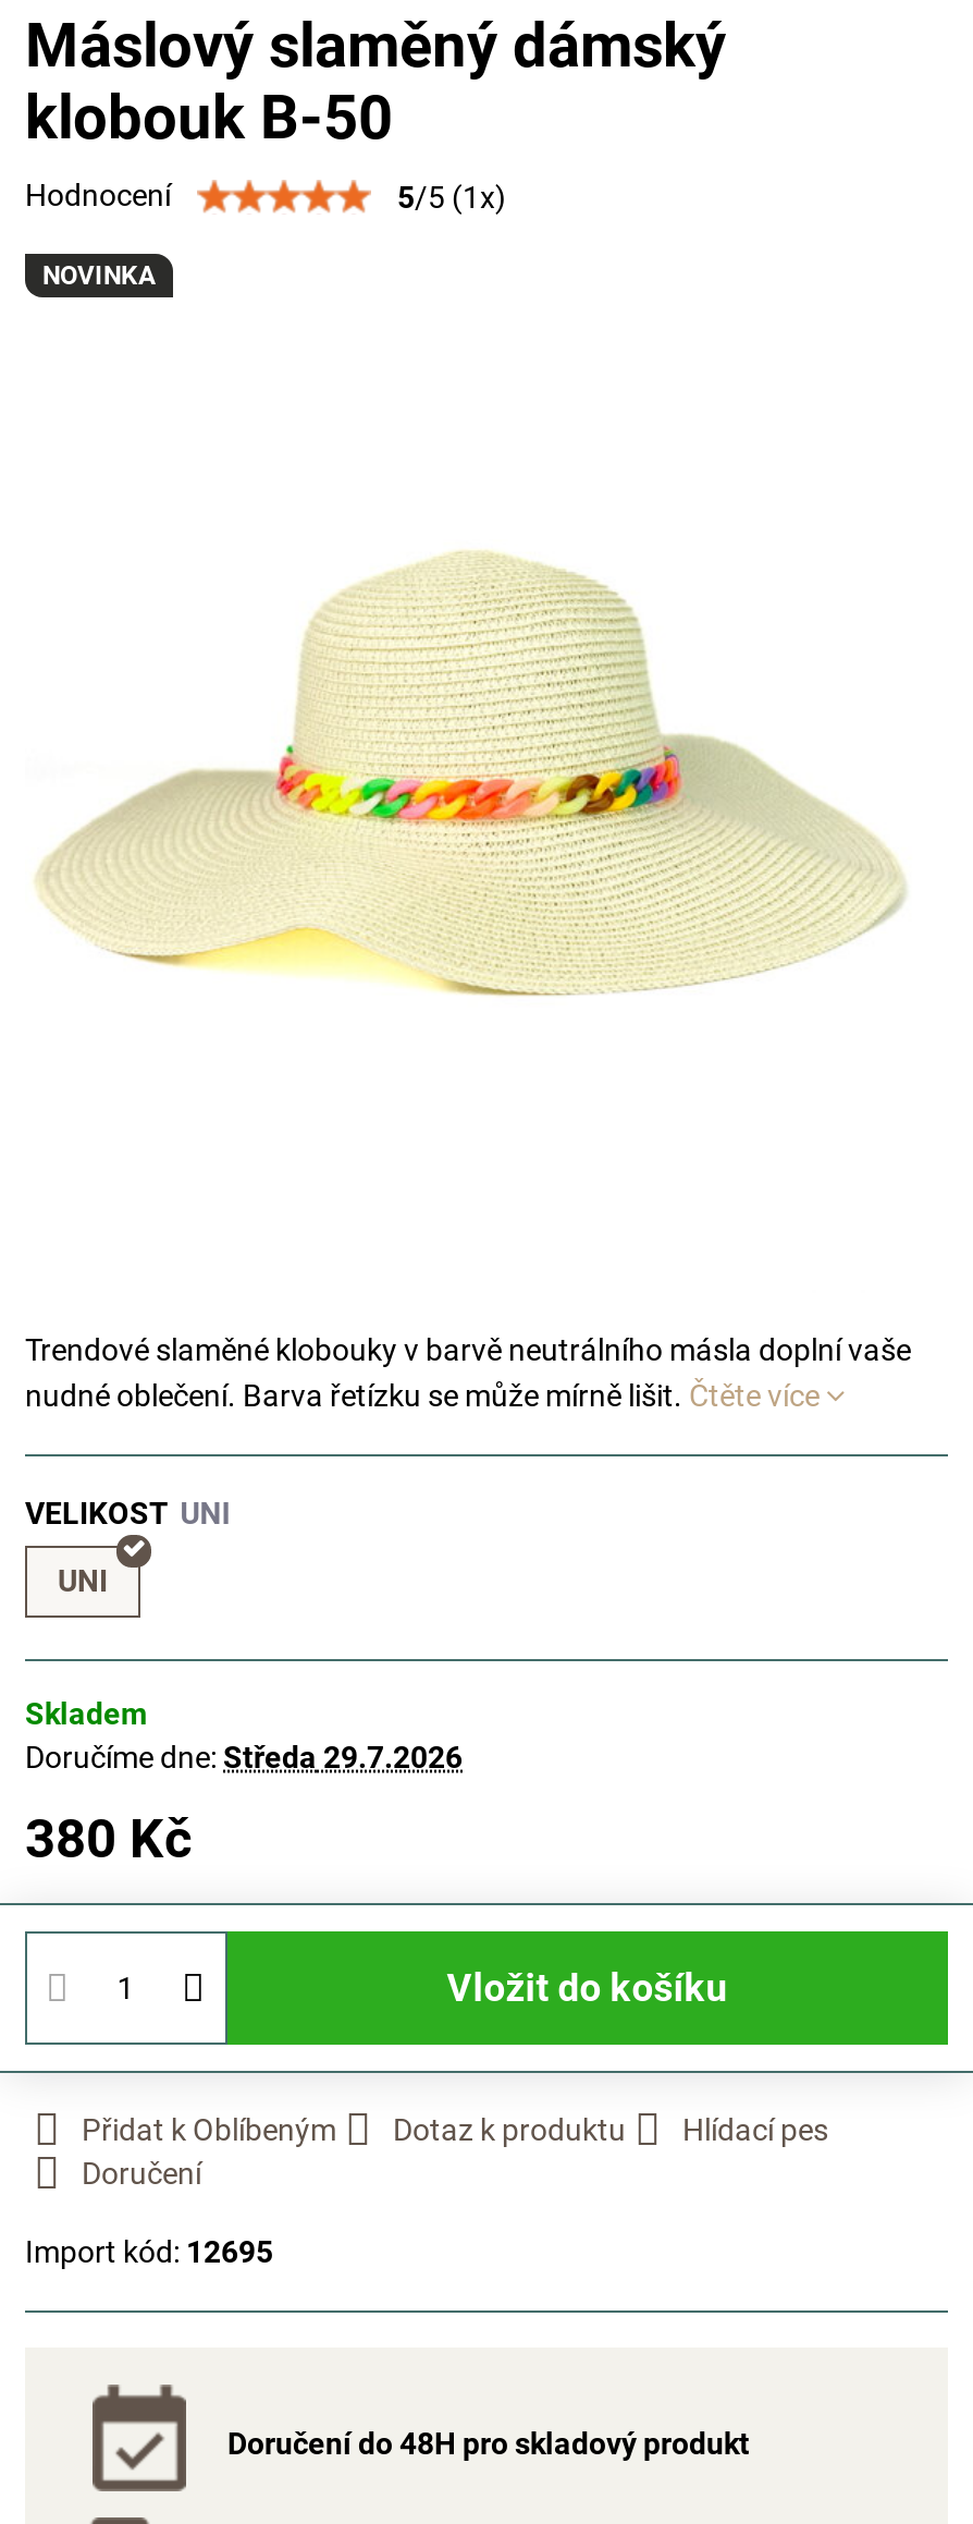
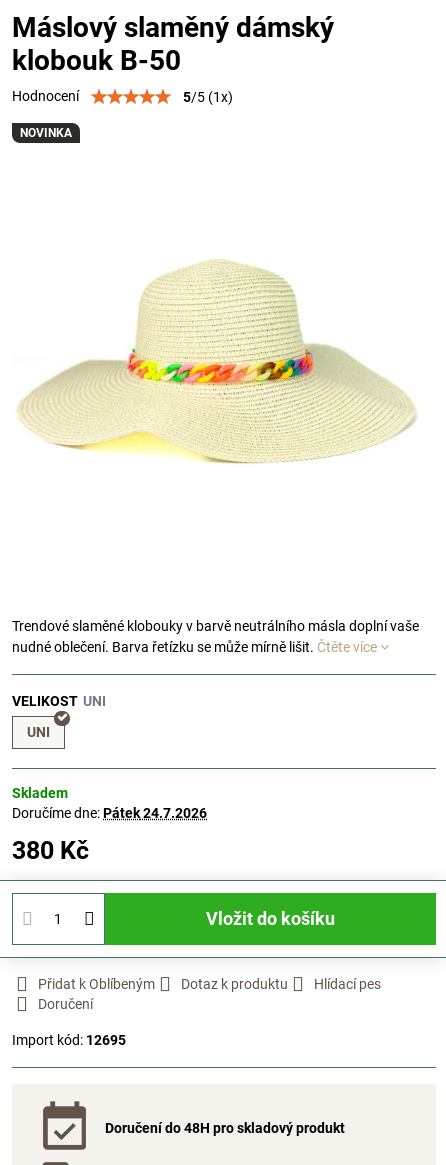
[25,1740,463,1775] Doručíme dne: Středa 29.7.2026 -> [12,805,207,821] Doručíme dne: Pátek 24.7.2026

